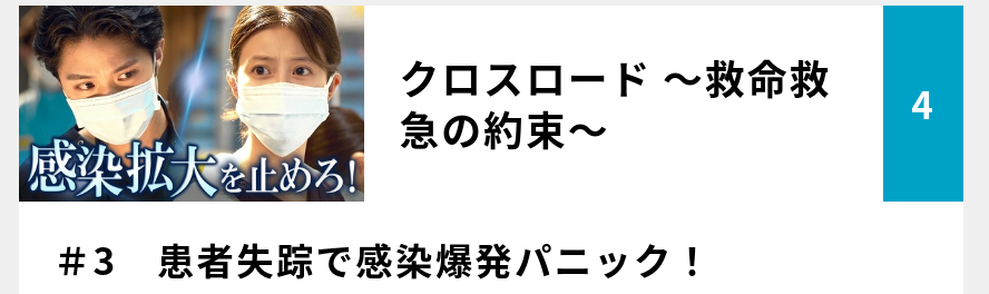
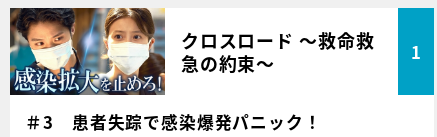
[399,48,936,131] クロスロード ～救命救 4 -> [181,27,421,64] クロスロード ～救命救 1

